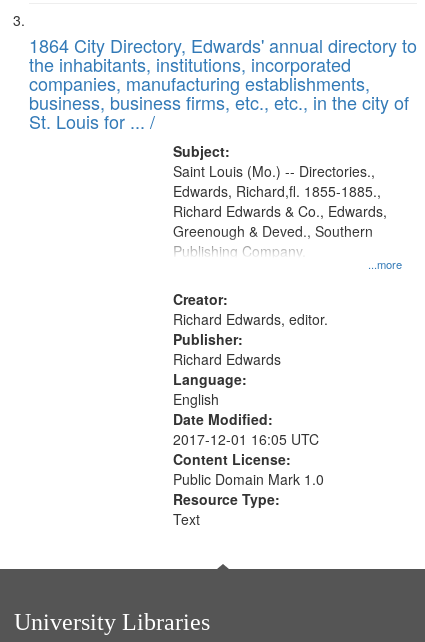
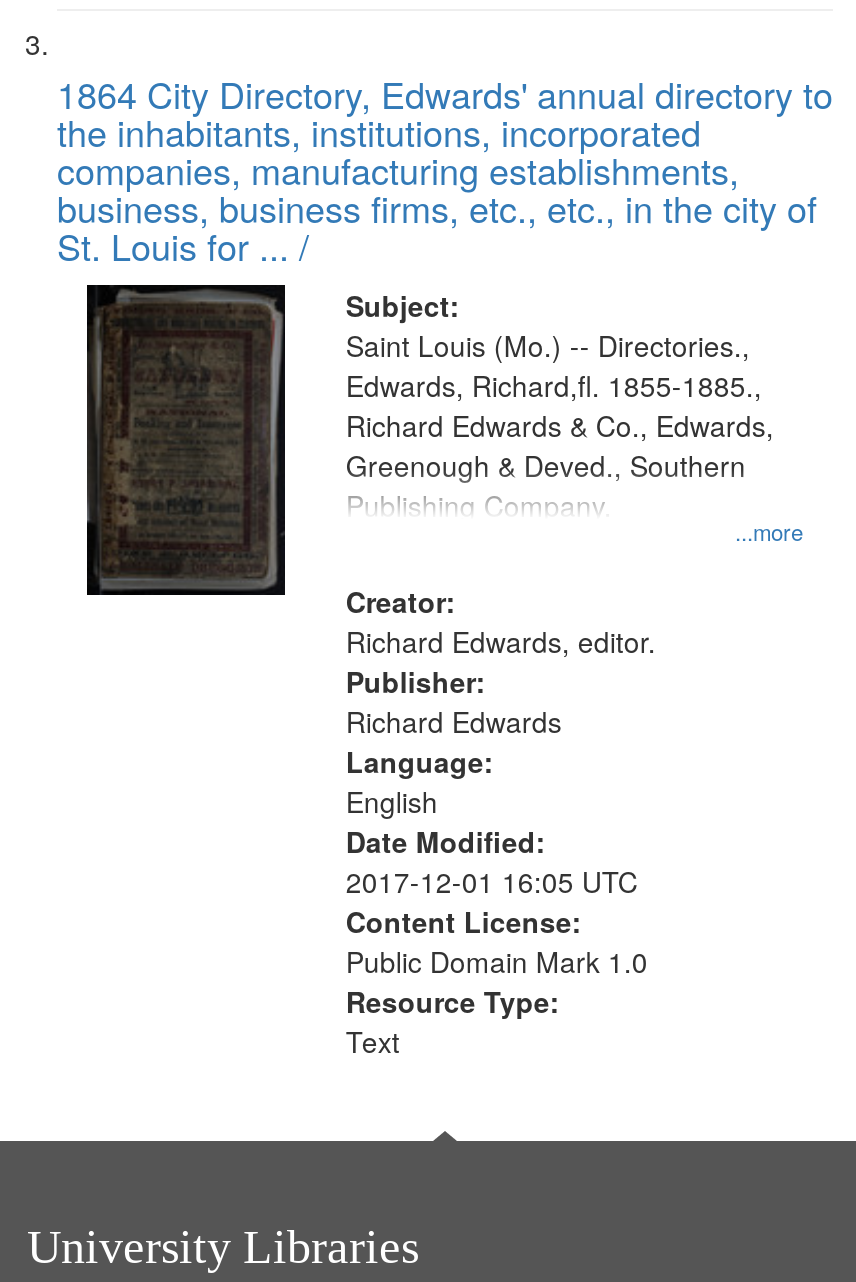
none -> [85,283,287,597] [image]

